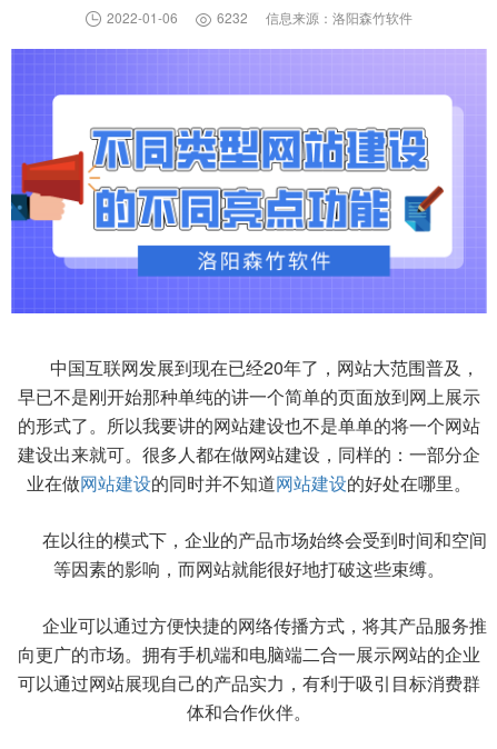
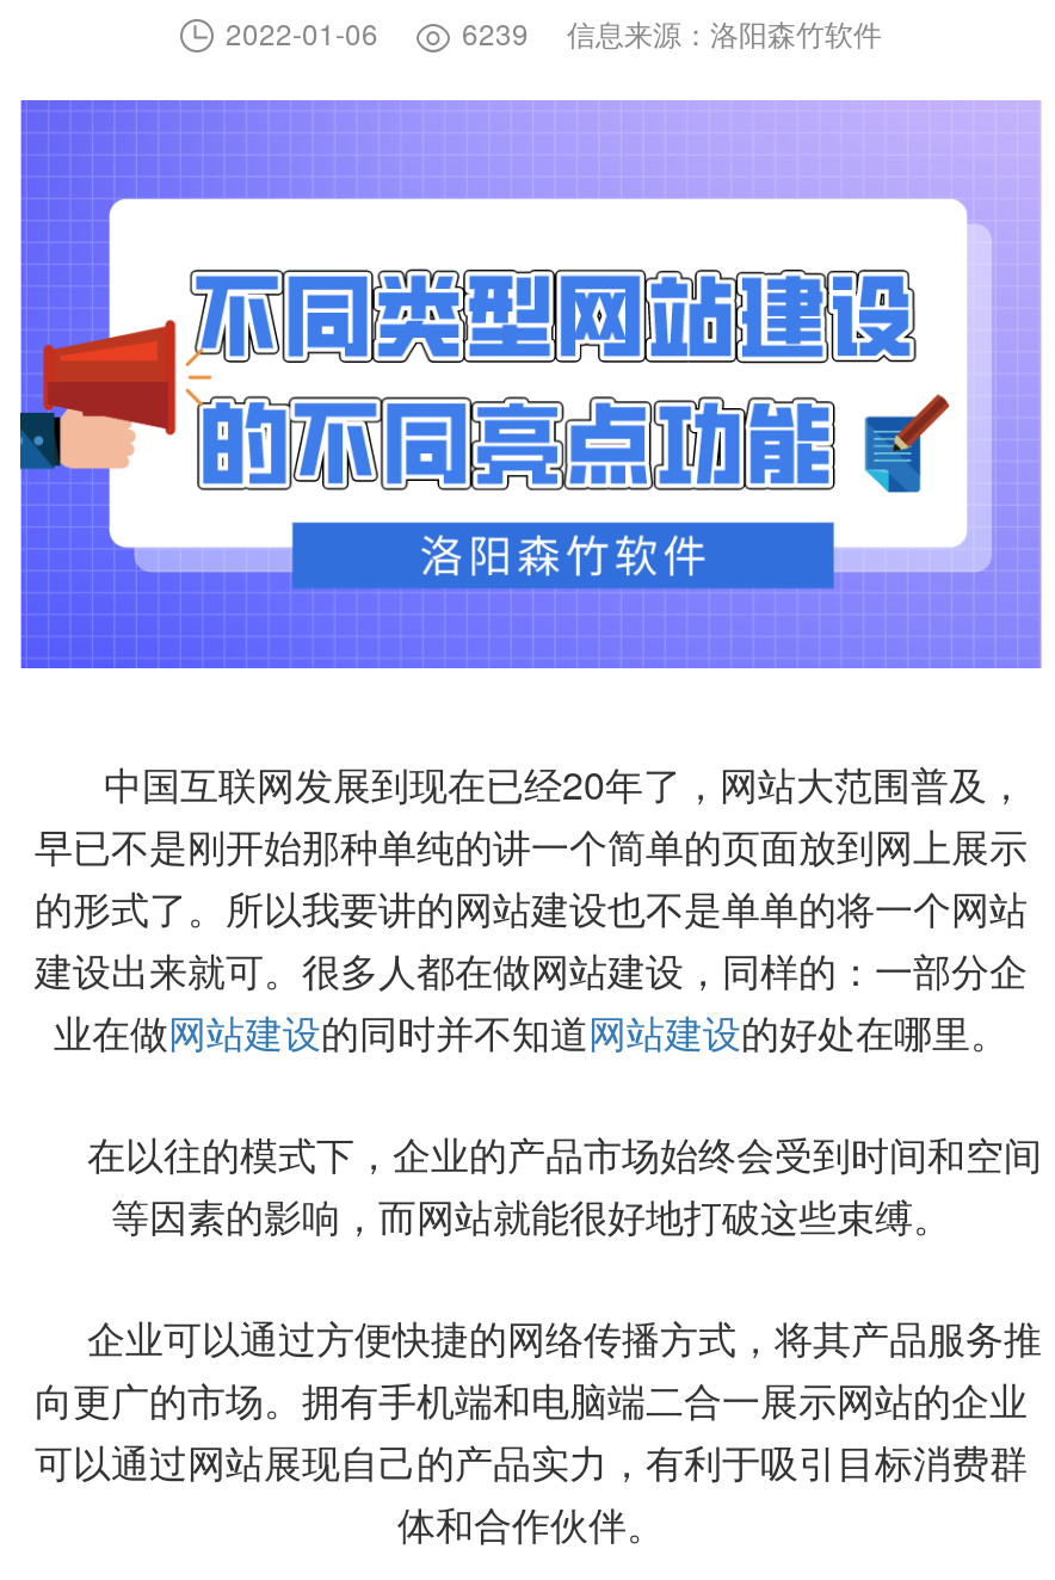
[217,8,412,27] 6232 信息来源：洛阳森竹软件 -> [462,12,882,53] 6239 信息来源：洛阳森竹软件

